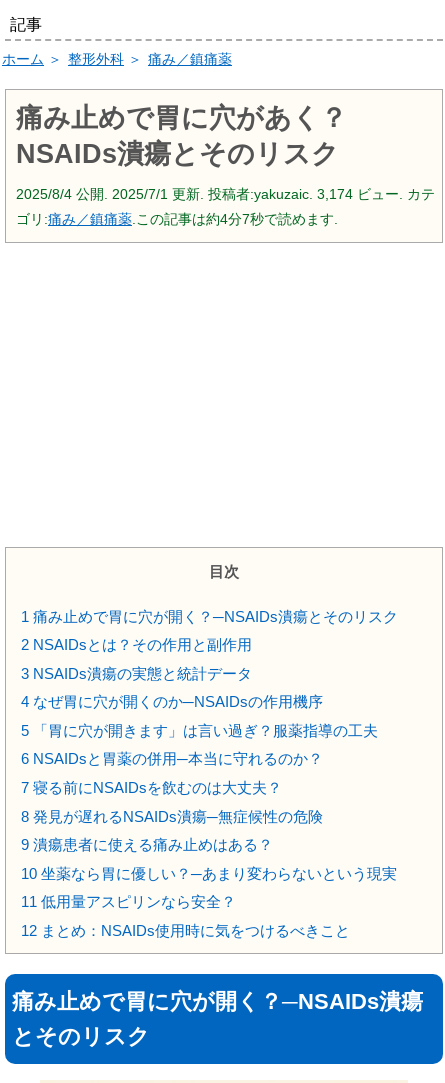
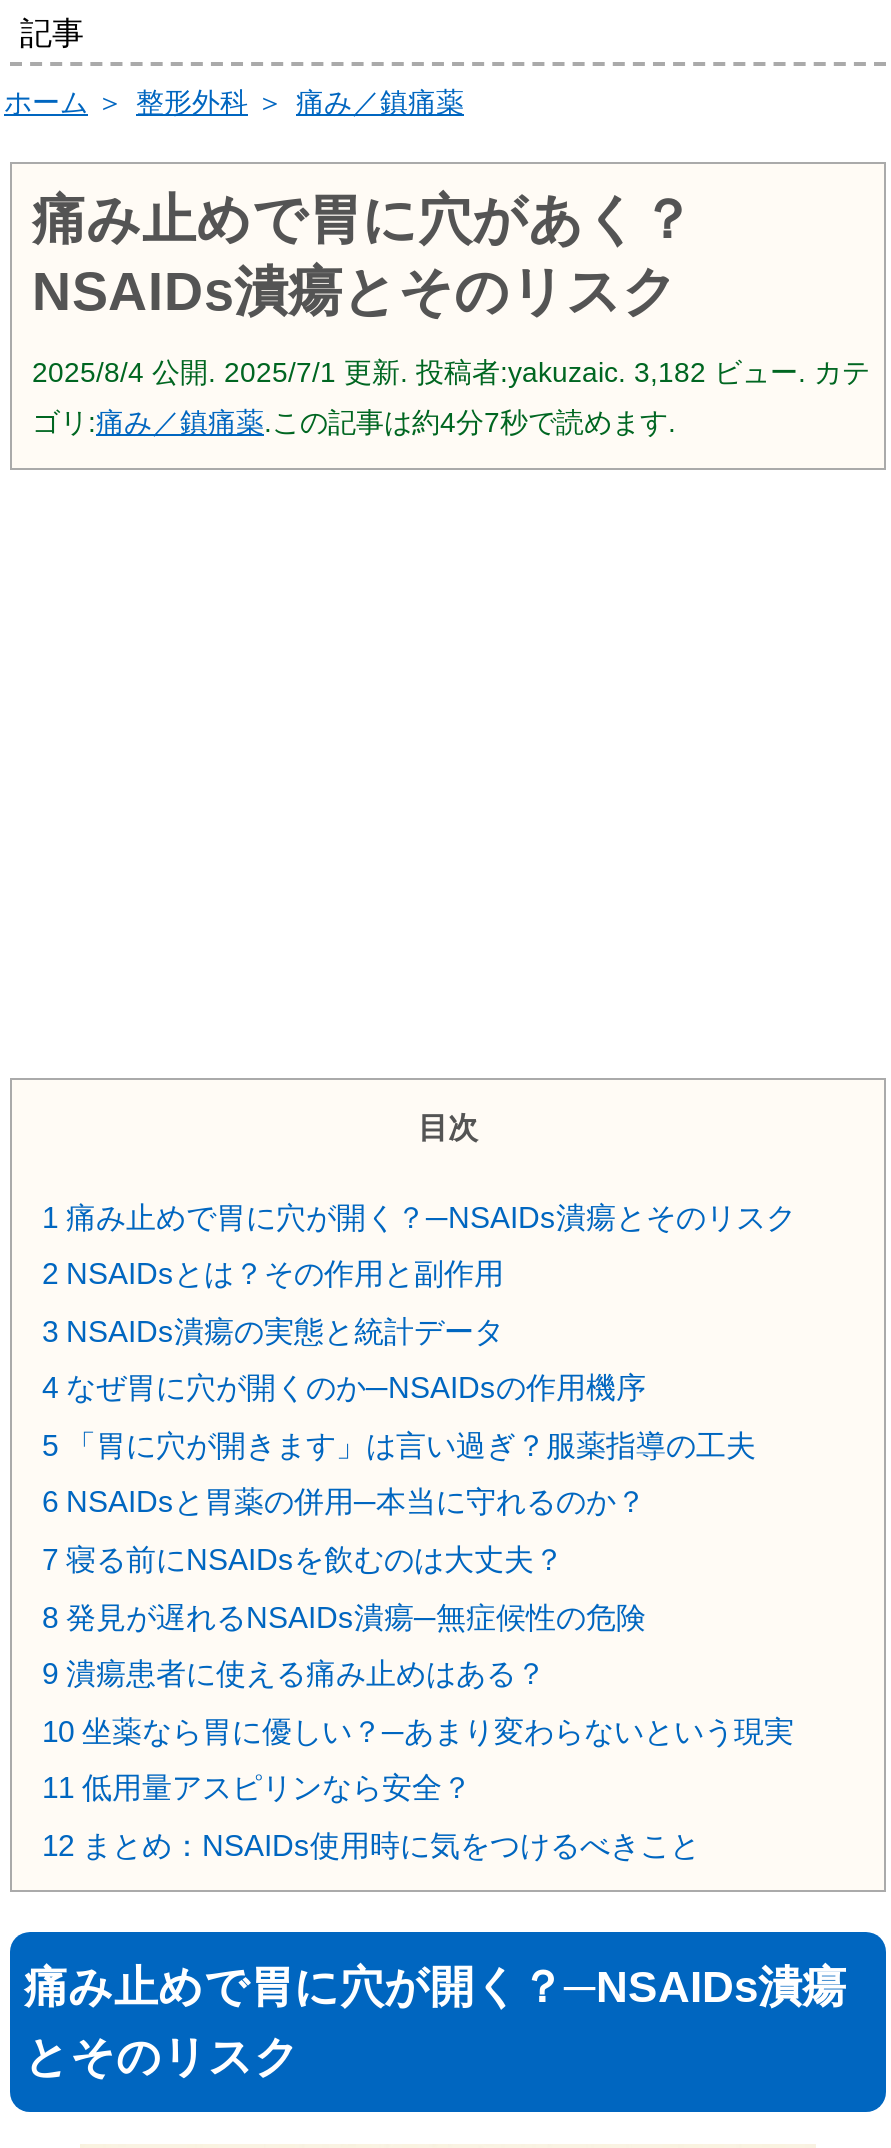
[16,186,435,202] 2025/8/4公開. 2025/7/1更新. 投稿者:yakuzaic. 3,174 ビュー. カテ -> [32,356,870,388] 2025/8/4公開. 2025/7/1更新. 投稿者:yakuzaic. 3,182 ビュー. カテ

